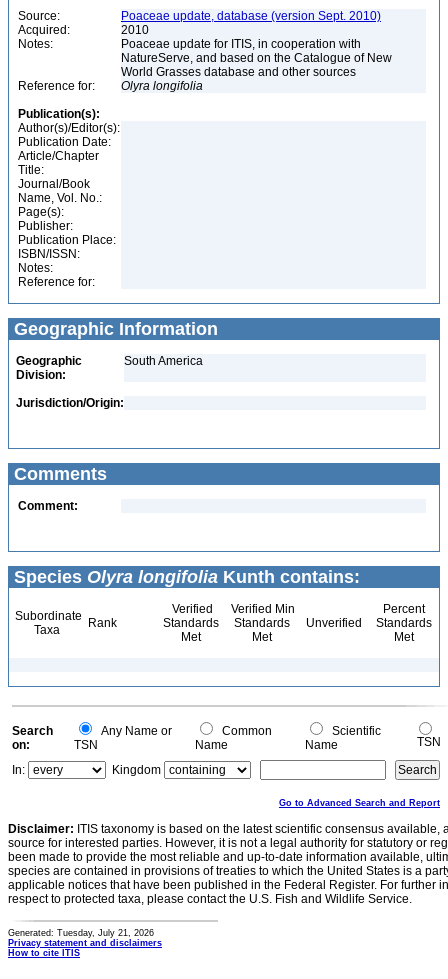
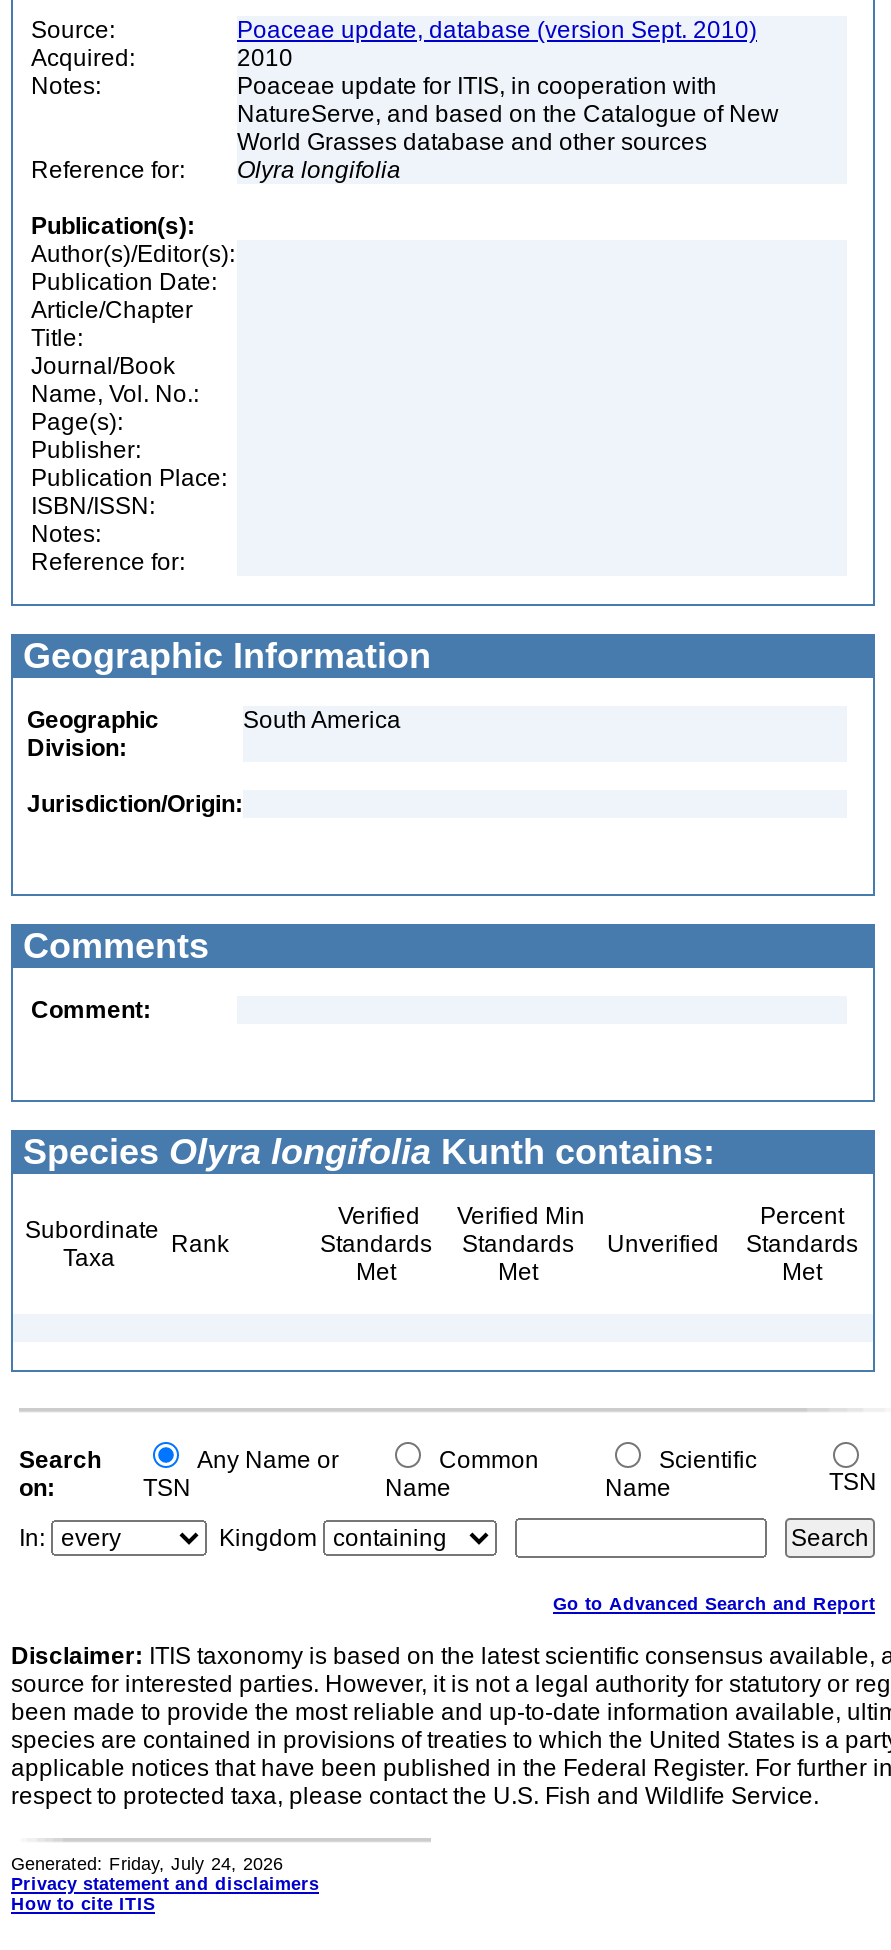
[8,928,154,938] Generated: Tuesday, July 21, 2026 -> [11,1854,283,1874] Generated: Friday, July 24, 2026

